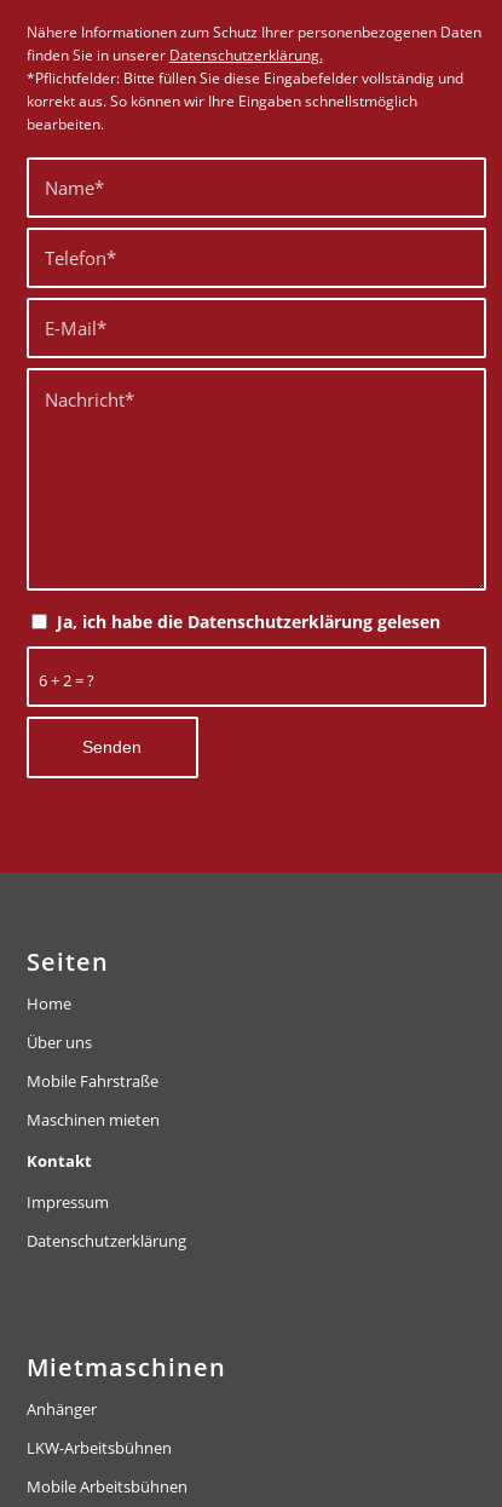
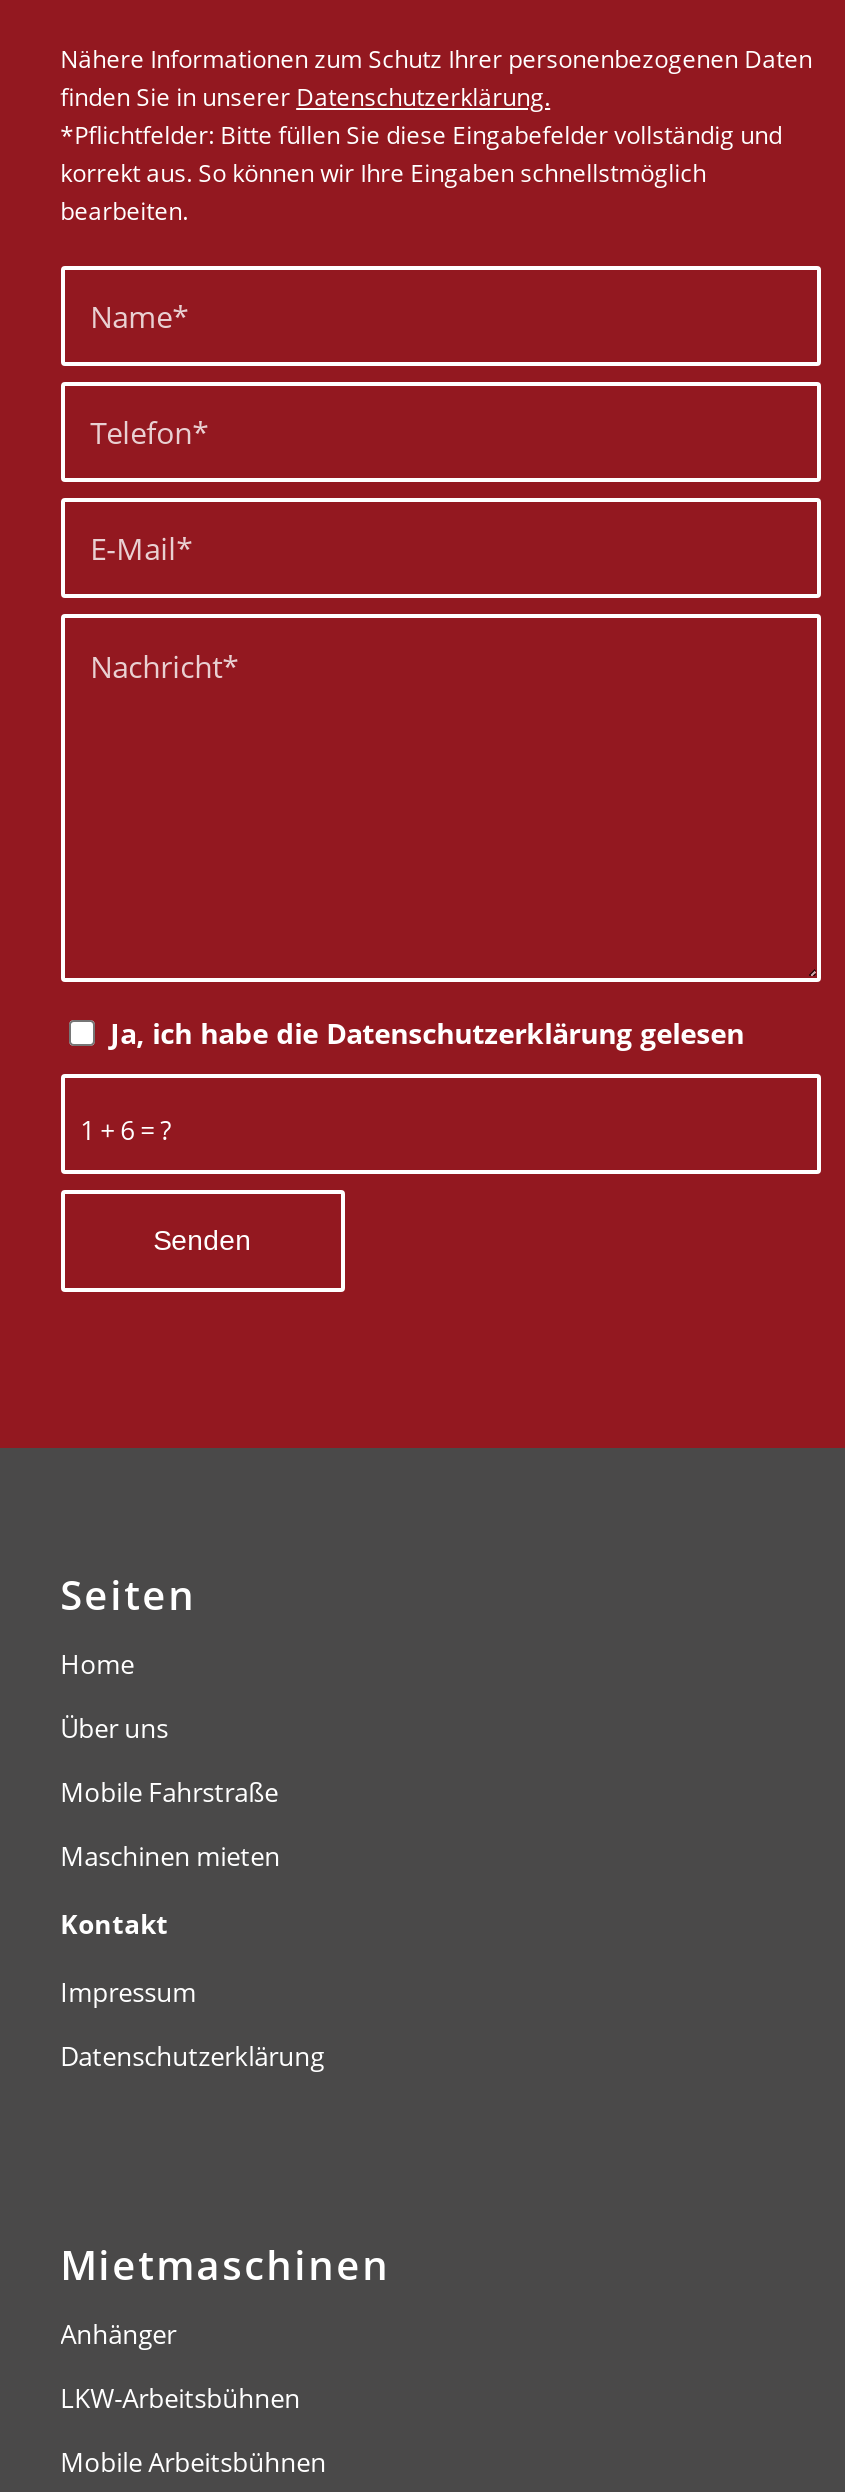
[38,670,94,692] 6 + 2 = ? -> [80,1113,172,1149] 1 + 6 = ?

